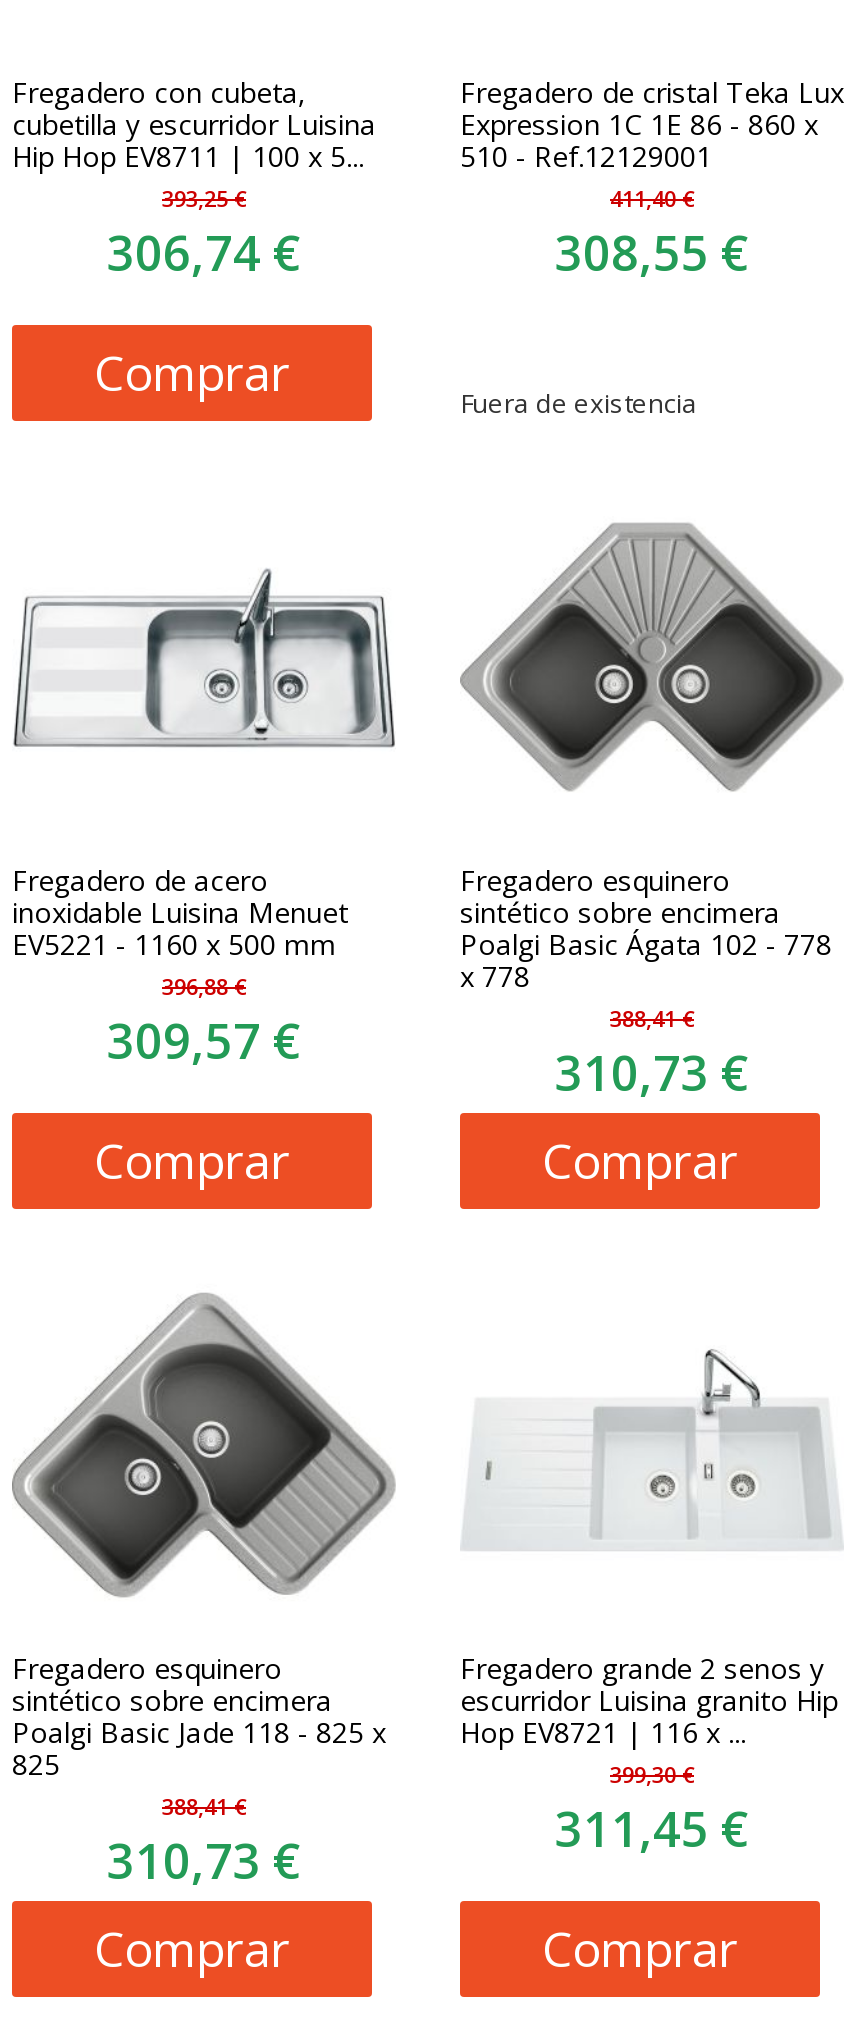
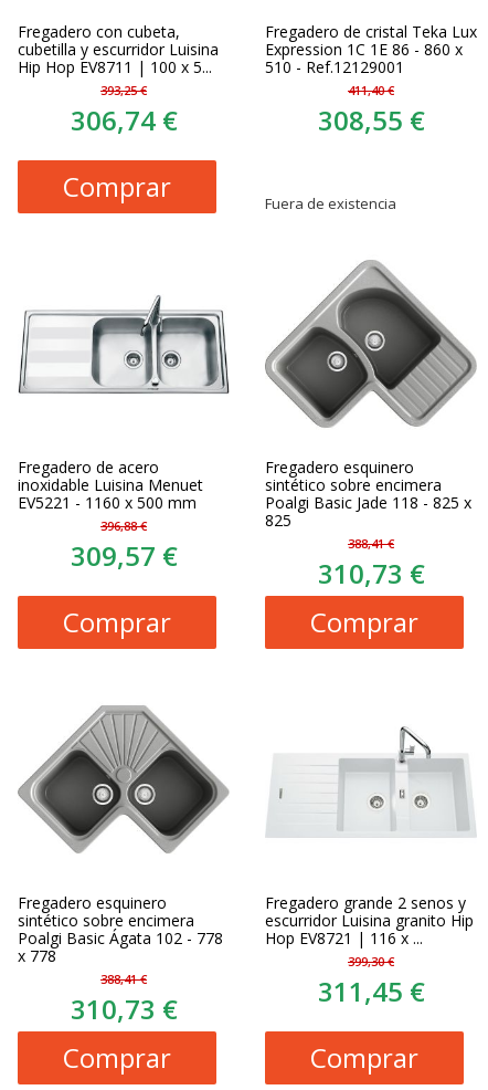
moved [460,507,842,807] -> [18,696,229,863]: [image]
moved [460,925,832,995] -> [18,927,223,966]: Poalgi Basic Ágata 102 - 778 | x 778
moved [10,1293,396,1599] -> [264,260,477,429]: [image]
moved [12,1713,386,1783] -> [265,492,471,531]: Poalgi Basic Jade 118 - 825 x | 825

